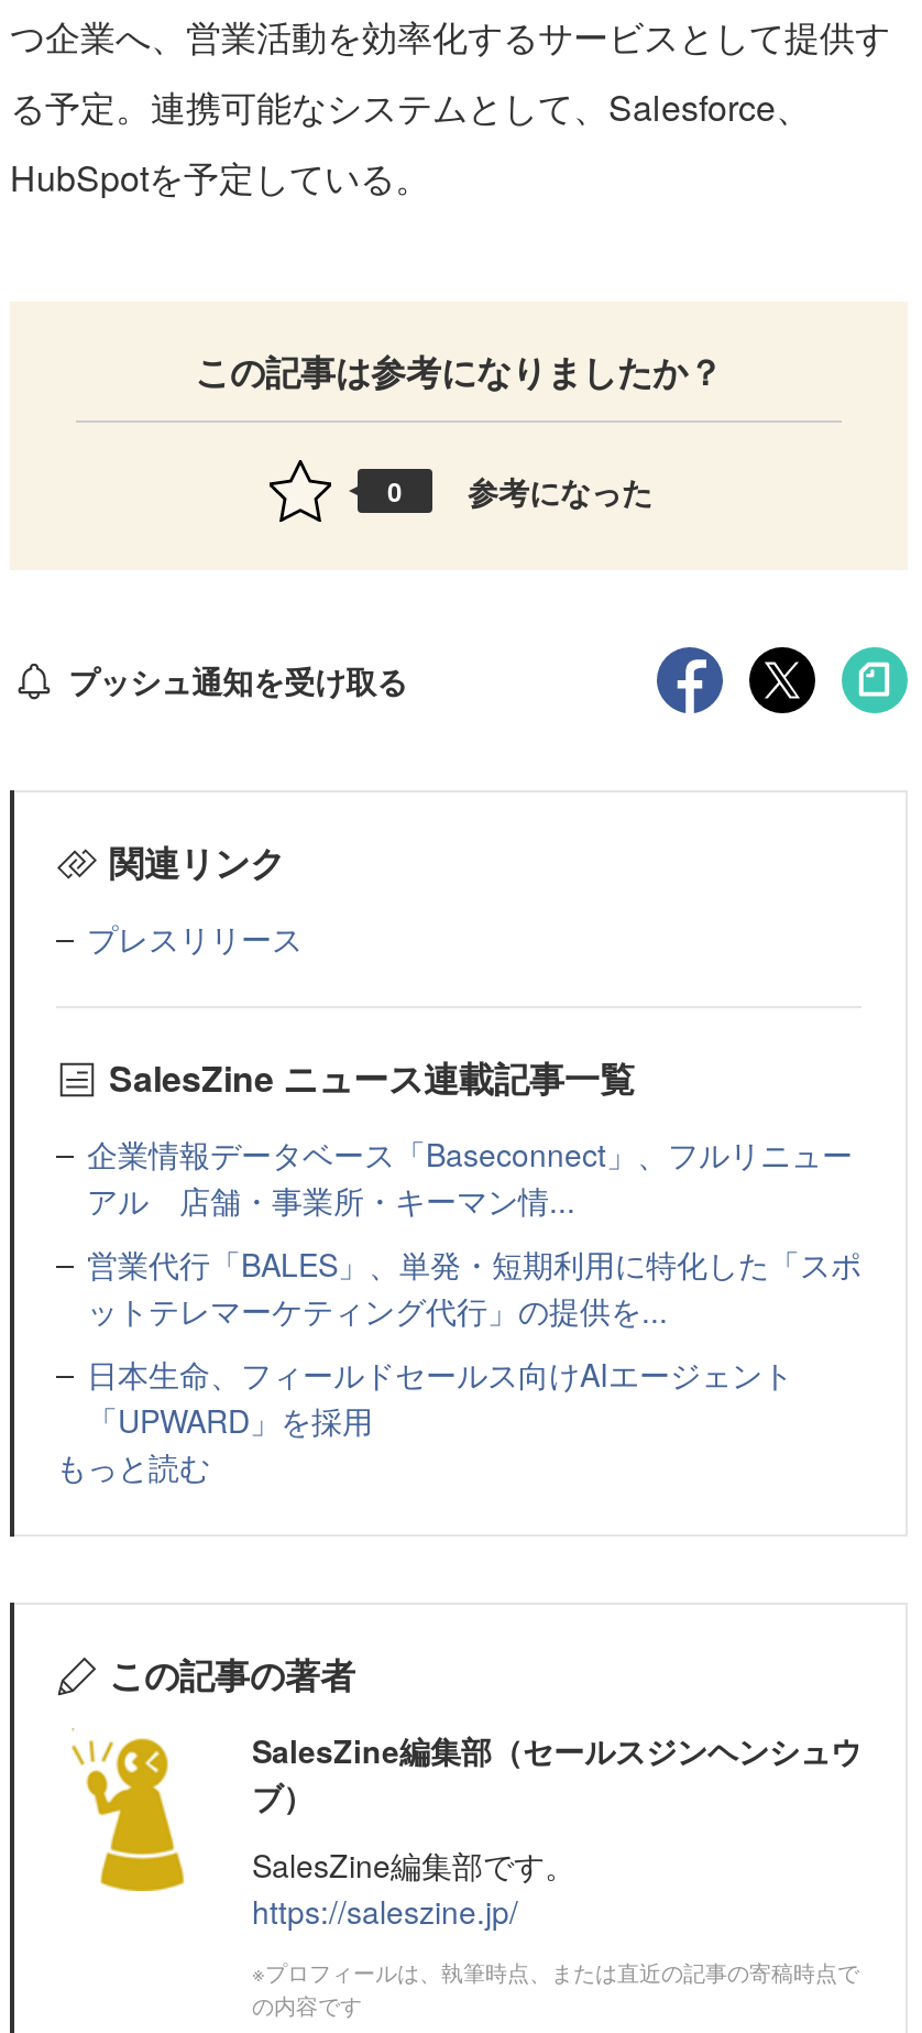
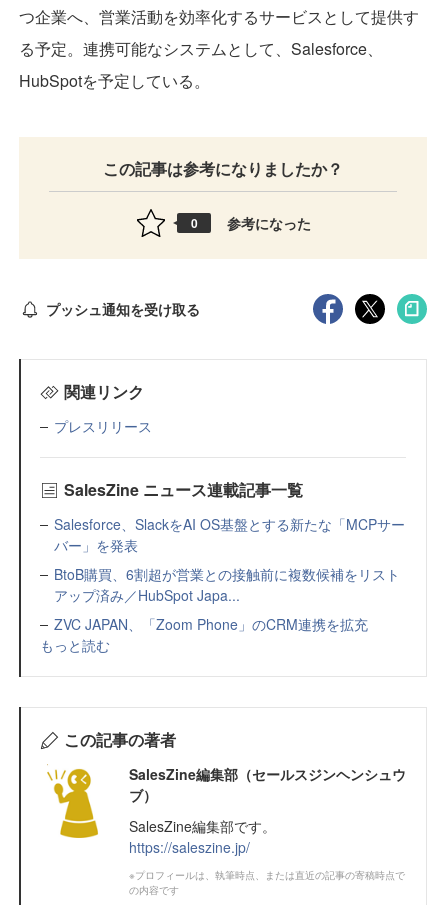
[87,1132,861,1442] 企業情報データベース「Baseconnect」、フルリニュー | アル 店舗・事業所・キーマン情... | 営業代行「BALES」、単発・短期利用に特化した「スポ | ットテレマーケティング代行」の提供を... | 日本生命、フィールドセールス向けAIエージェント | 「UPWARD」を採用 -> [54,514,405,634] Salesforce、SlackをAI OS基盤とする新たな「MCPサー | バー」を発表 | BtoB購買、6割超が営業との接触前に複数候補をリスト | アップ済み／HubSpot Japa... | ZVC JAPAN、「Zoom Phone」のCRM連携を拡充

